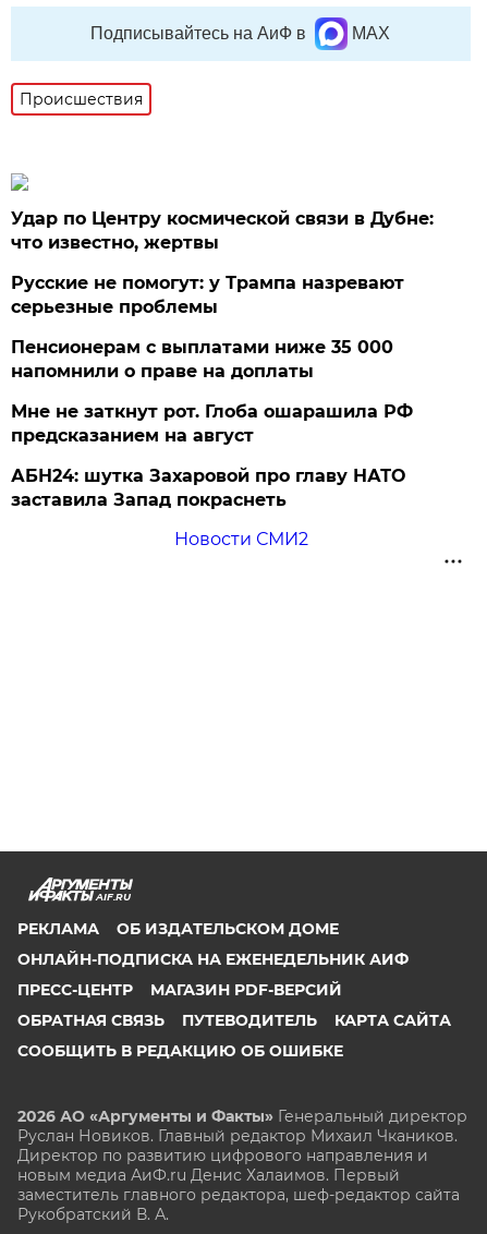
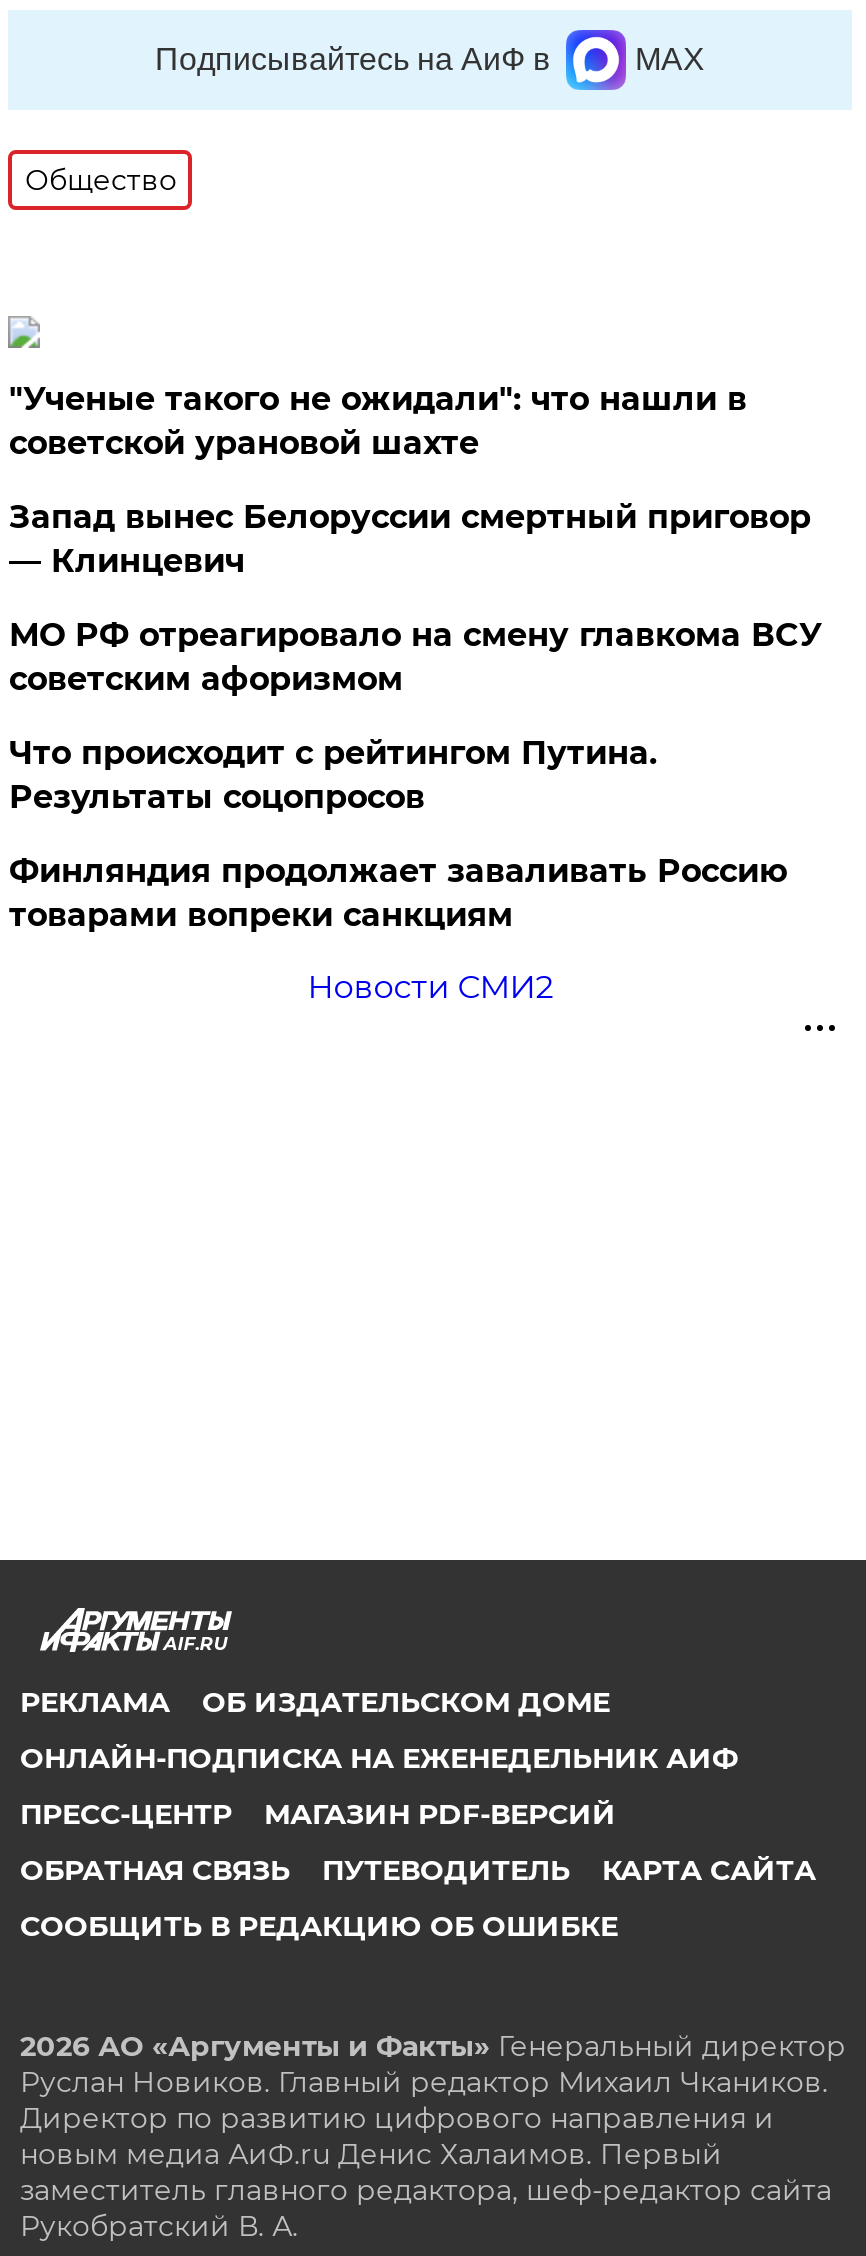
[20,89,143,109] Происшествия -> [25,162,177,198] Общество
[11,208,434,253] Удар по Центру космической связи в Дубне: | что известно, жертвы -> [9,380,747,462] "Ученые такого не ожидали": что нашли в | советской урановой шахте
[11,273,405,317] Русские не помогут: у Трампа назревают | серьезные проблемы -> [9,498,811,580] Запад вынес Белоруссии смертный приговор | — Клинцевич
[11,337,394,382] Пенсионерам с выплатами ниже 35 000 | напомнили о праве на доплаты -> [9,616,823,698] МО РФ отреагировало на смену главкома ВСУ | советским афоризмом
[11,401,413,446] Мне не заткнут рот. Глоба ошарашила РФ | предсказанием на август -> [9,734,657,816] Что происходит с рейтингом Путина. | Результаты соцопросов
[11,465,406,510] АБН24: шутка Захаровой про главу НАТО | заставила Запад покраснеть -> [9,852,787,934] Финляндия продолжает заваливать Россию | товарами вопреки санкциям

